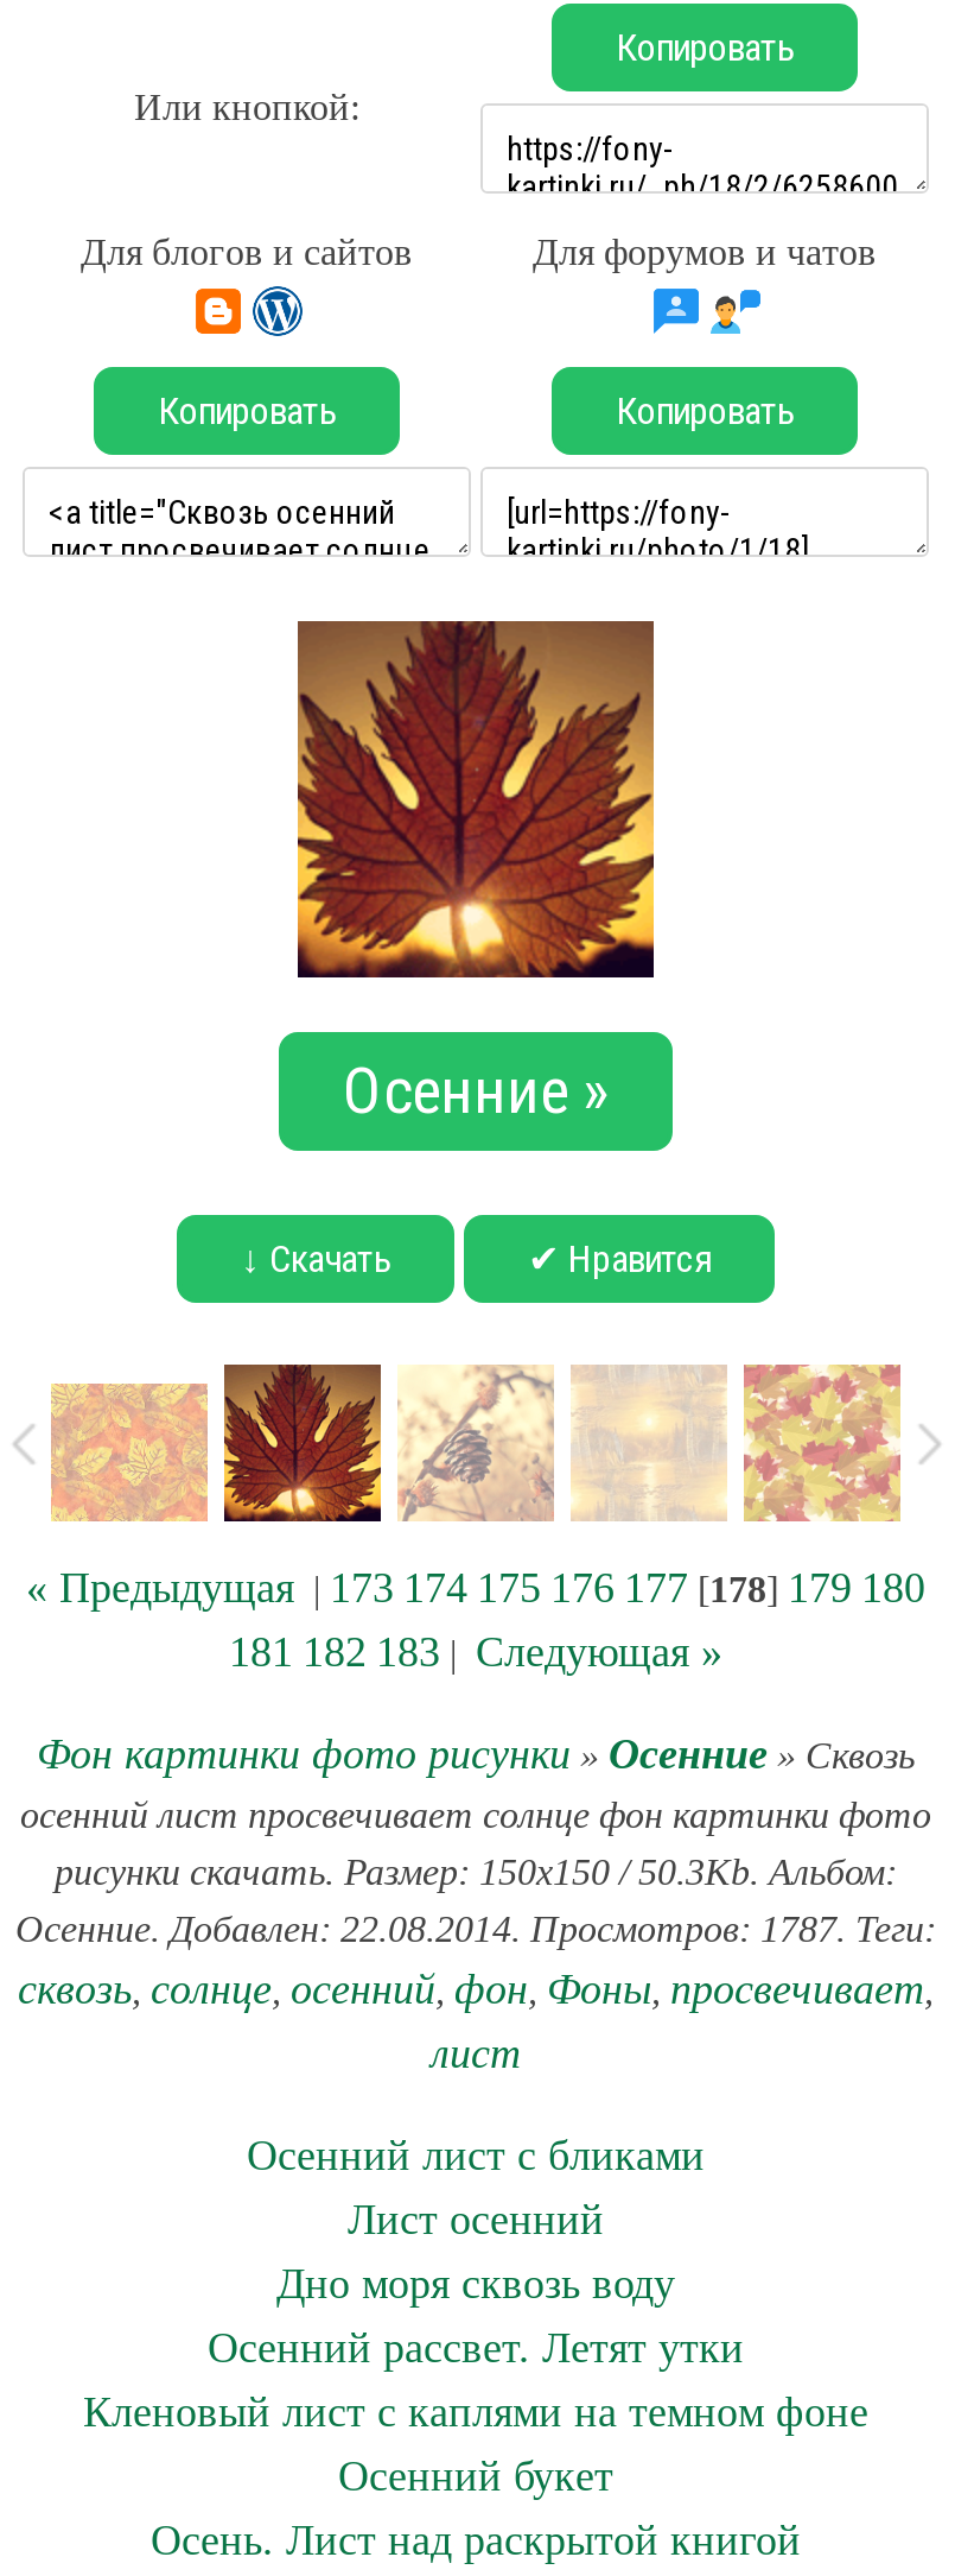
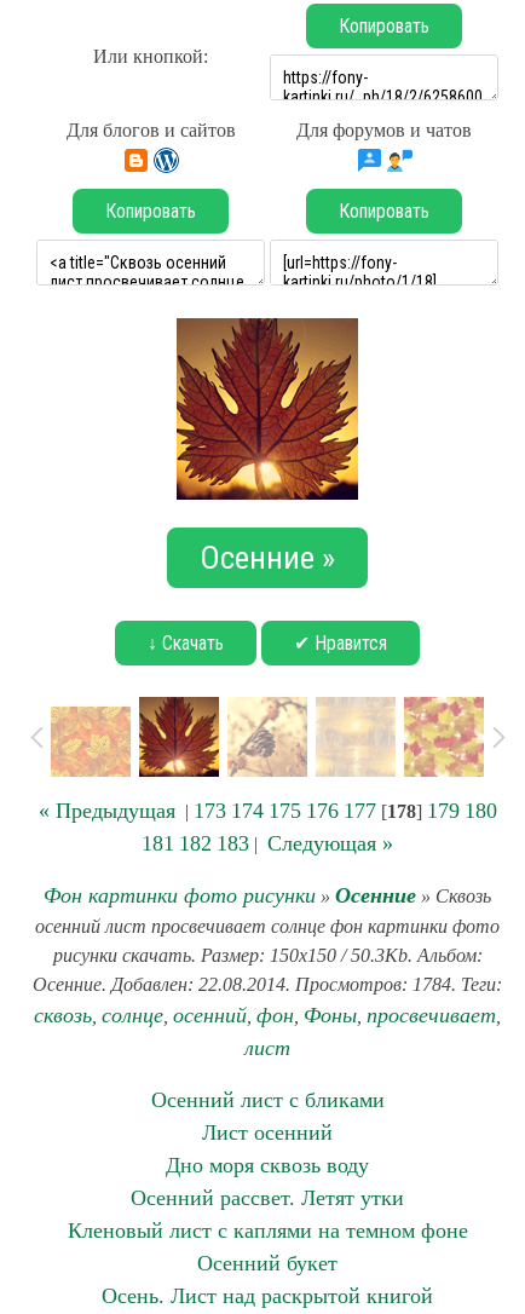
[15,1909,936,1949] Осенние. Добавлен: 22.08.2014. Просмотров: 1787. Теги: -> [33,974,502,995] Осенние. Добавлен: 22.08.2014. Просмотров: 1784. Теги:

